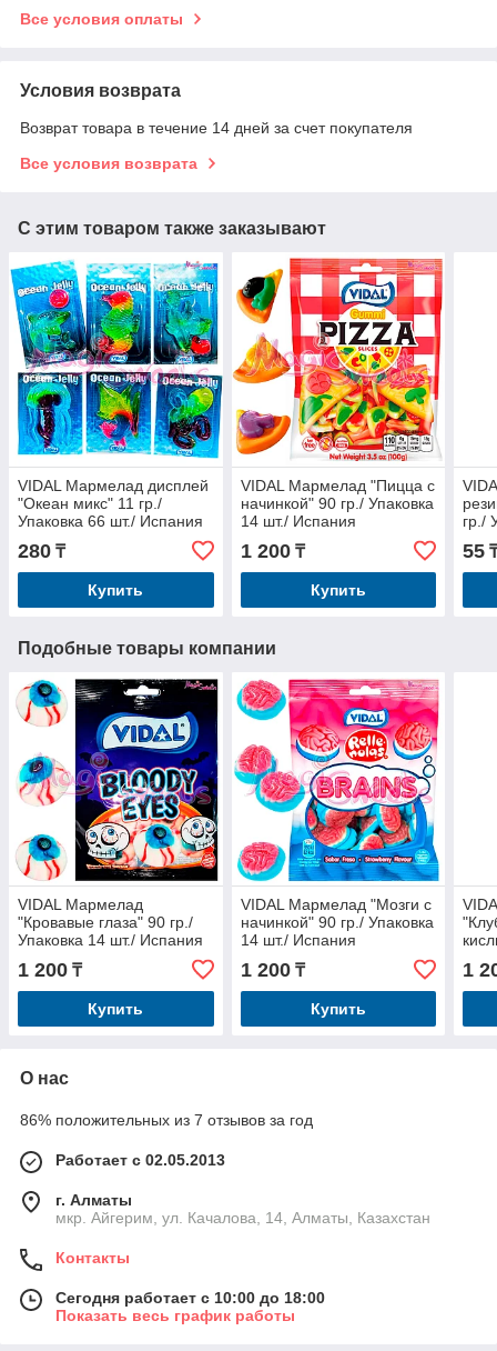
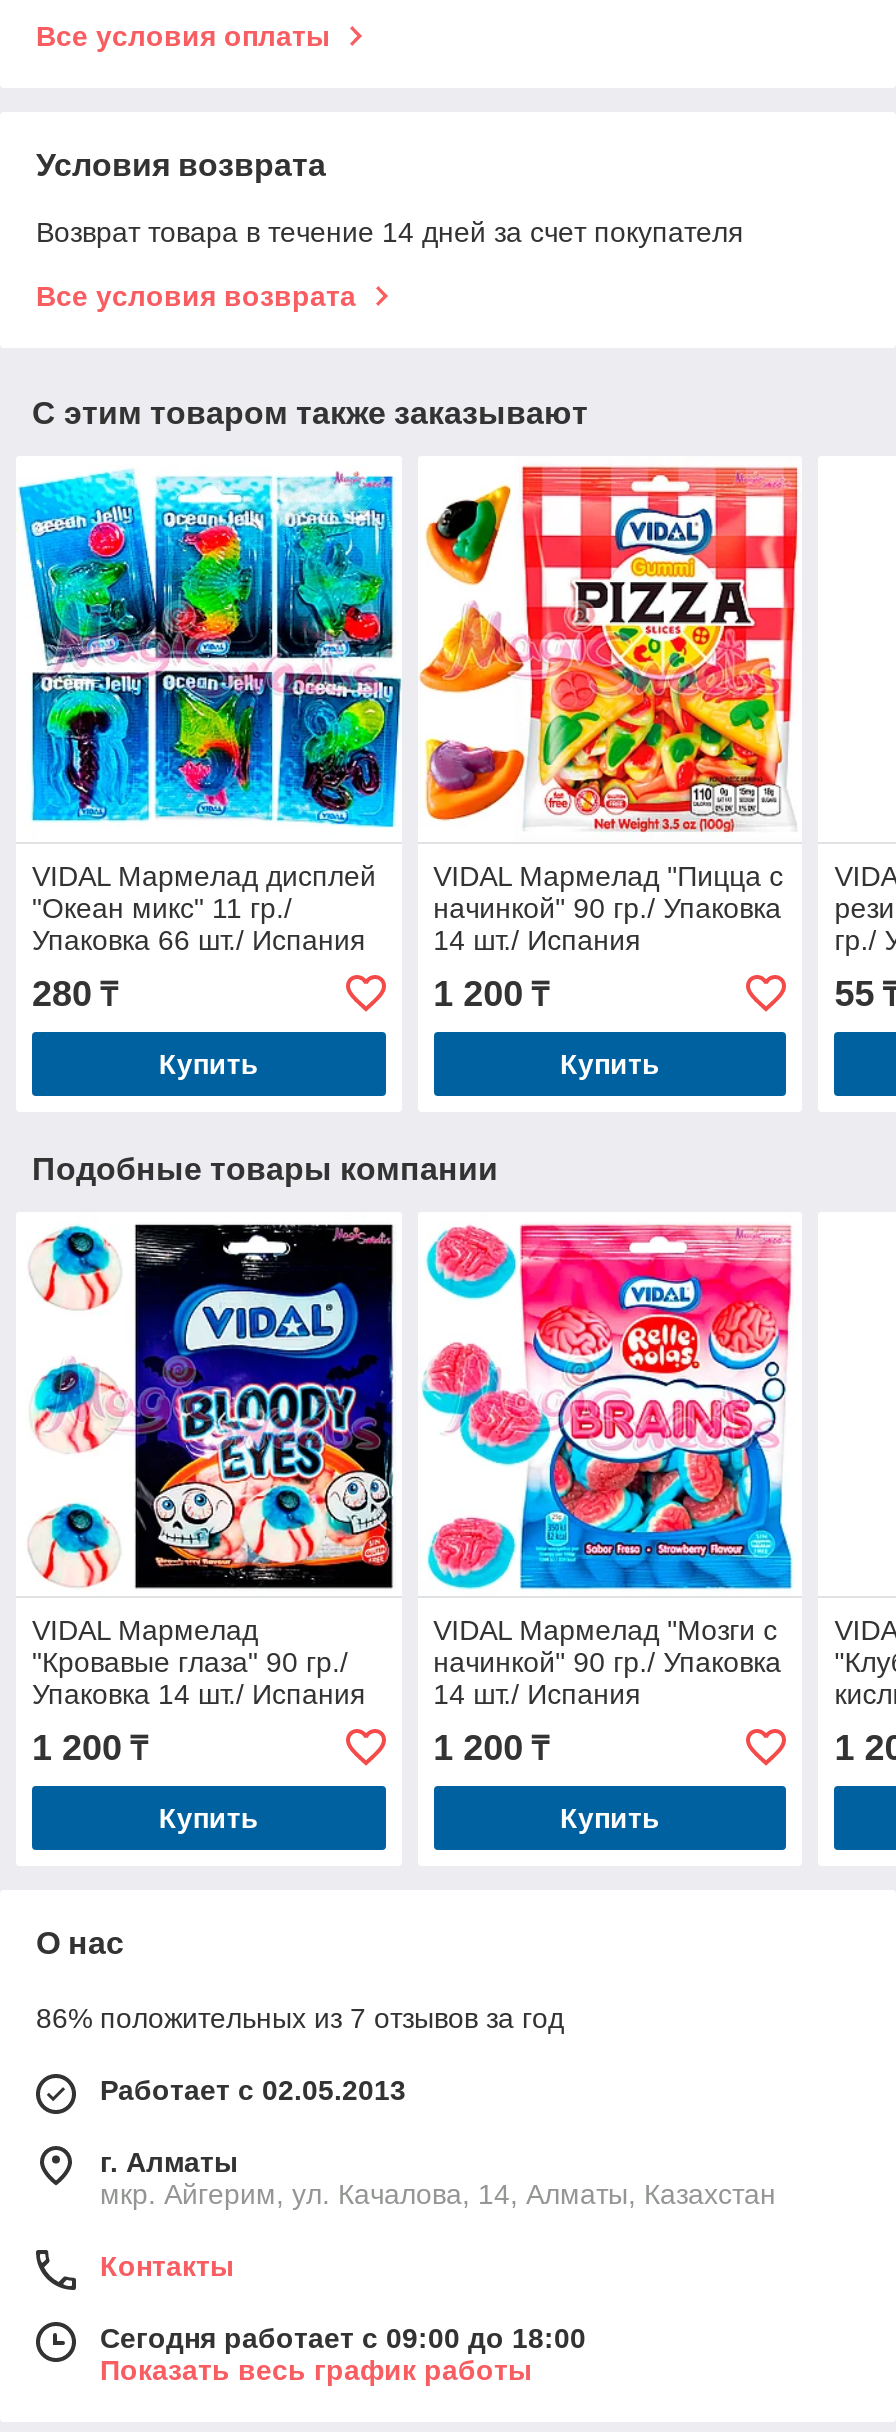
[55,1289,325,1307] Сегодня работает с 10:00 до 18:00 -> [100,2323,586,2355] Сегодня работает с 09:00 до 18:00

